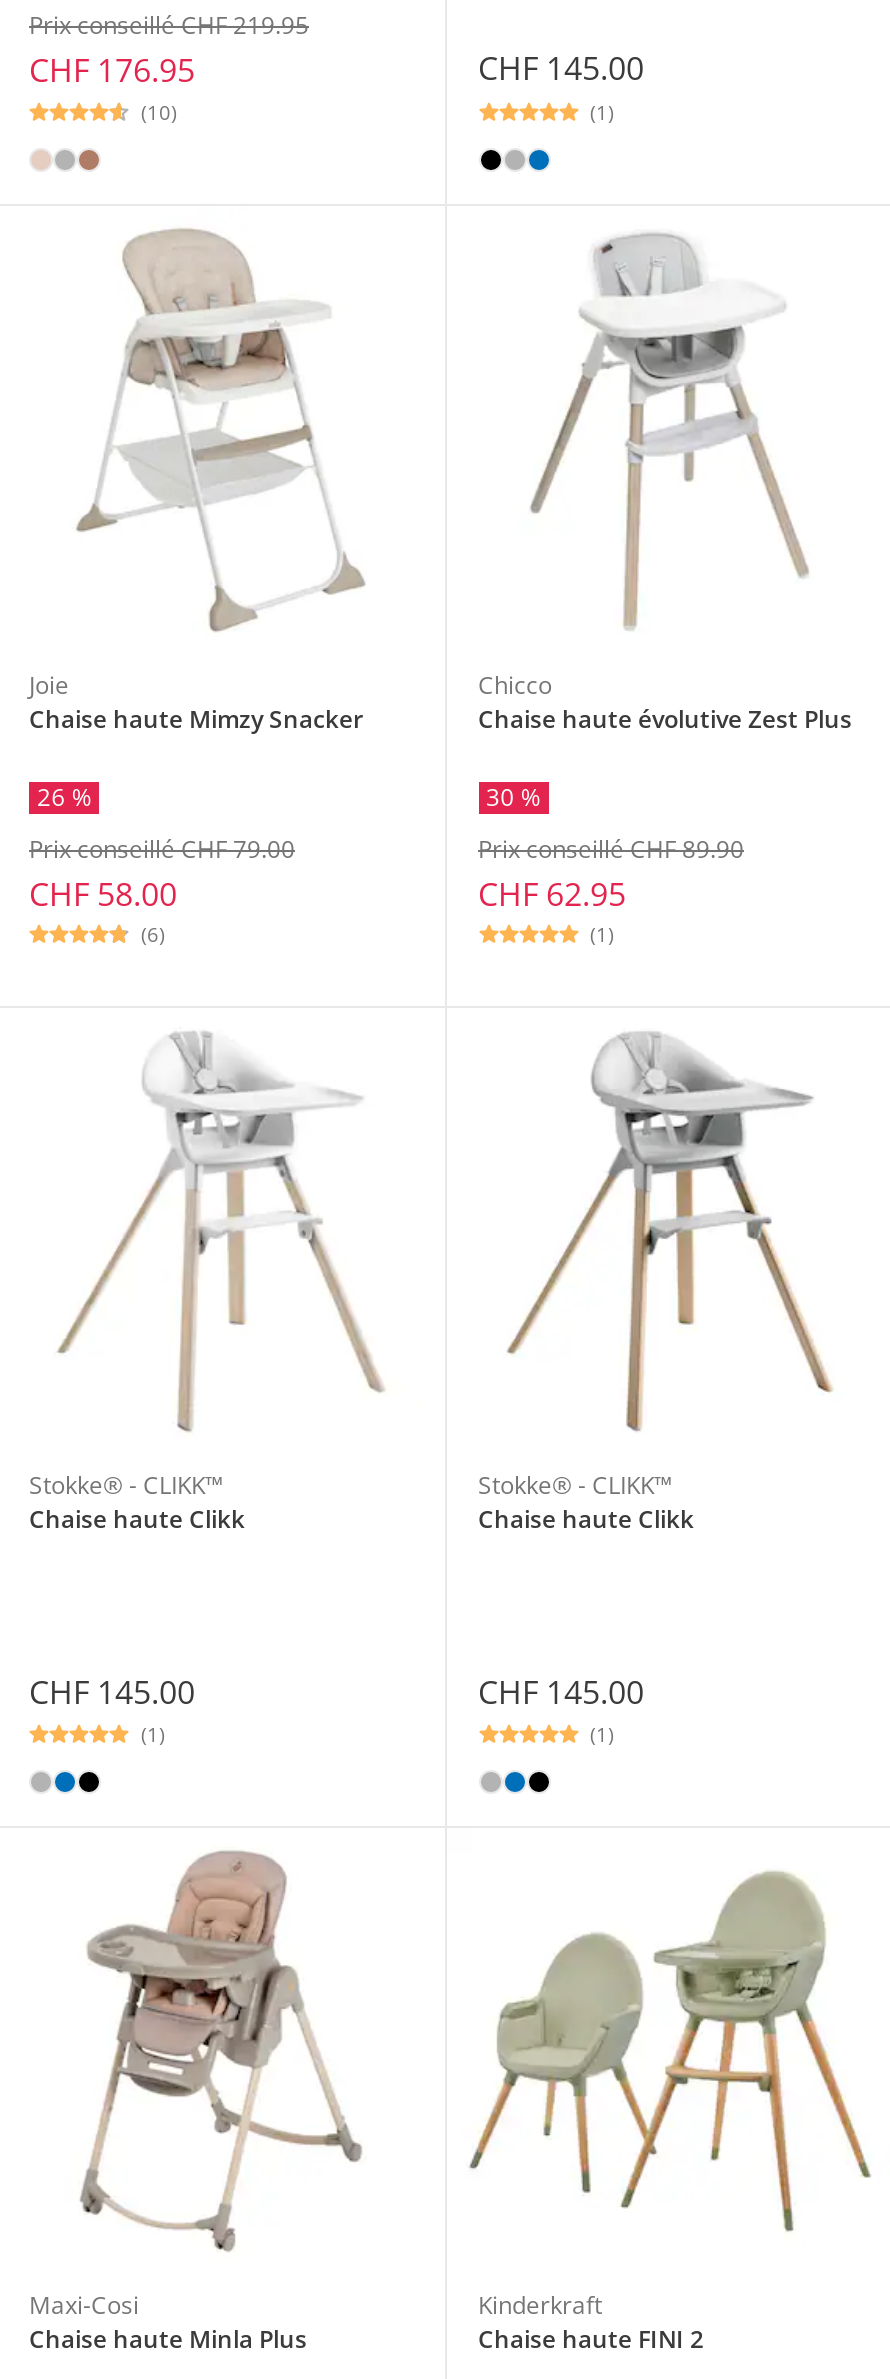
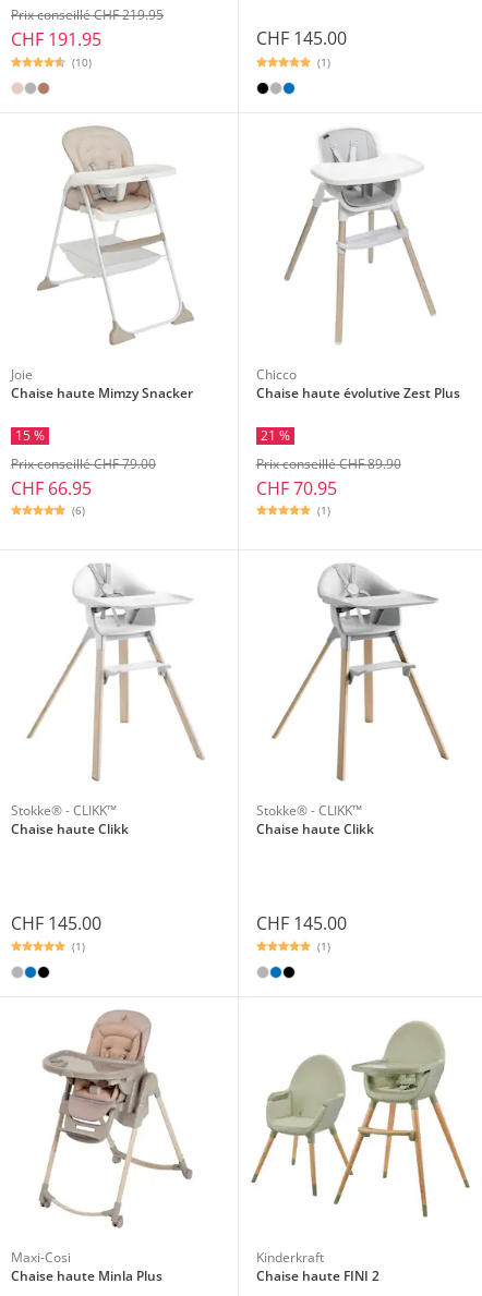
[29,49,195,93] CHF 176.95 -> [11,28,101,52] CHF 191.95
[37,780,92,814] 26 % -> [15,426,45,445] 15 %
[486,780,541,814] 30 % -> [260,426,290,445] 21 %
[29,872,177,916] CHF 58.00 -> [11,477,92,501] CHF 66.95
[478,872,626,916] CHF 62.95 -> [256,477,336,501] CHF 70.95

